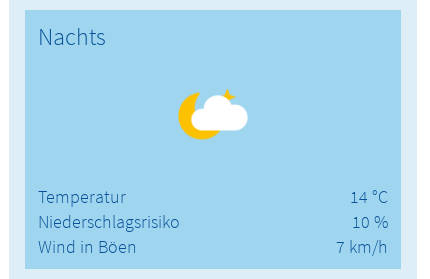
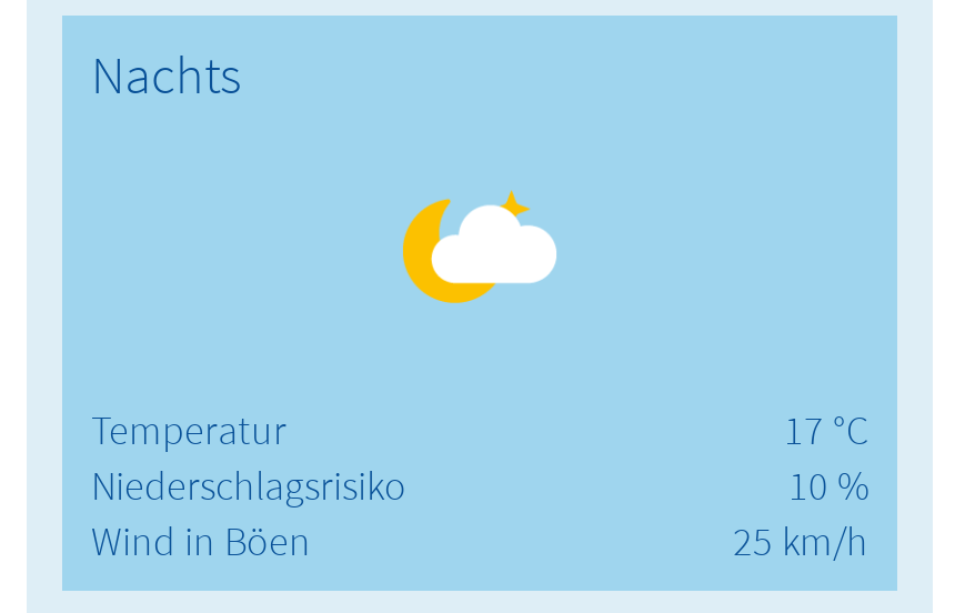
[350,185,388,208] 14 °C -> [784,405,868,456] 17 °C
[336,235,388,258] 7 km/h -> [733,516,868,567] 25 km/h

